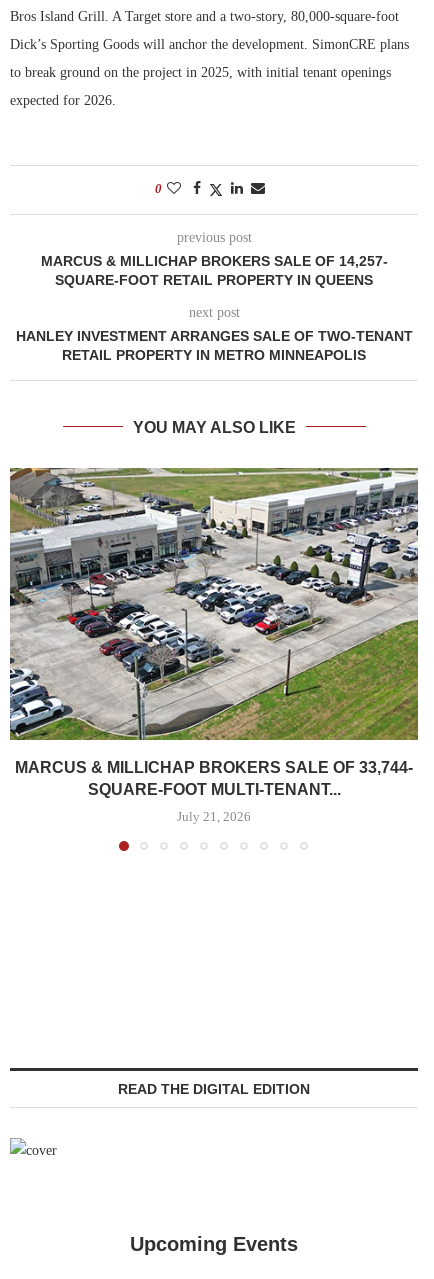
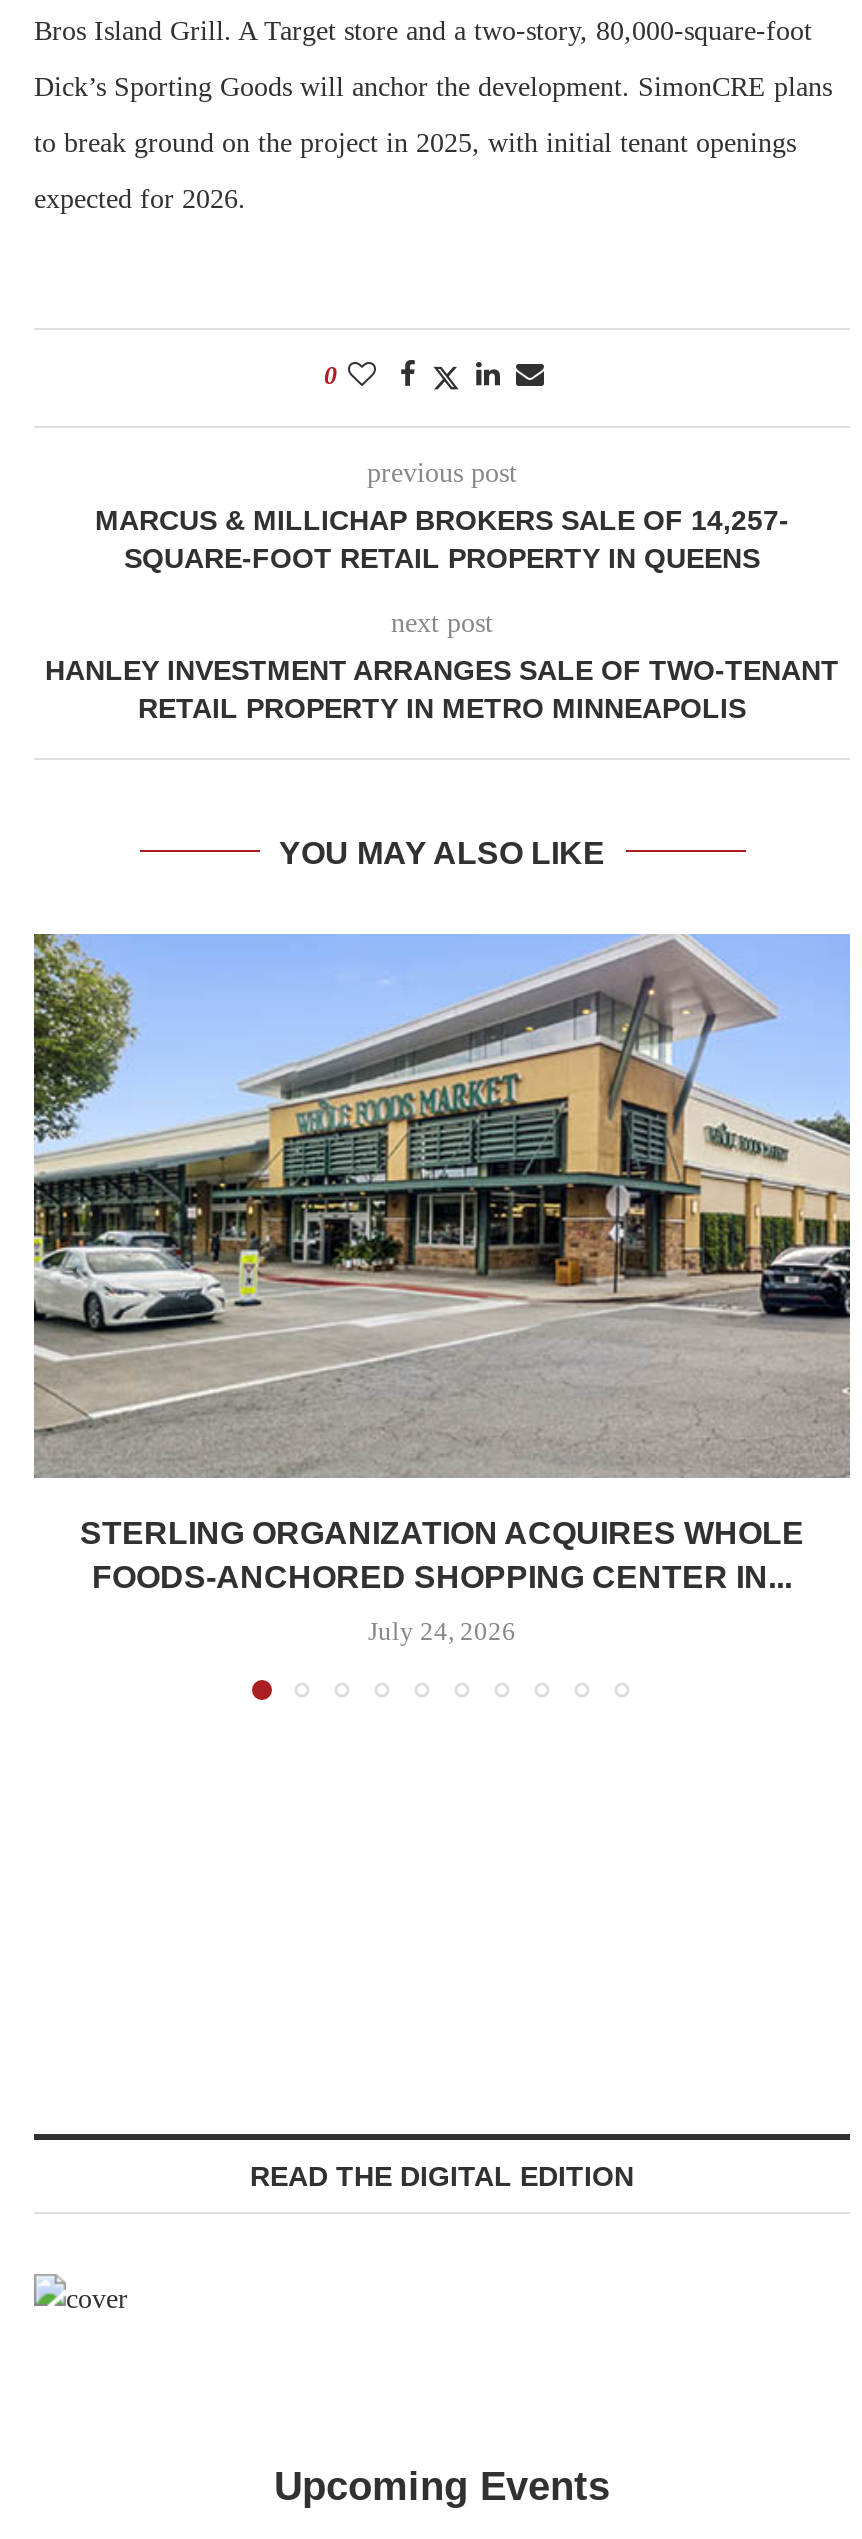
[9,467,419,798] [image] | MARCUS & MILLICHAP BROKERS SALE OF 33,744- | SQUARE-FOOT MULTI-TENANT... -> [32,932,852,1594] [image] | STERLING ORGANIZATION ACQUIRES WHOLE | FOODS-ANCHORED SHOPPING CENTER IN...
[177,809,251,824] July 21, 2026 -> [368,1616,516,1646] July 24, 2026

